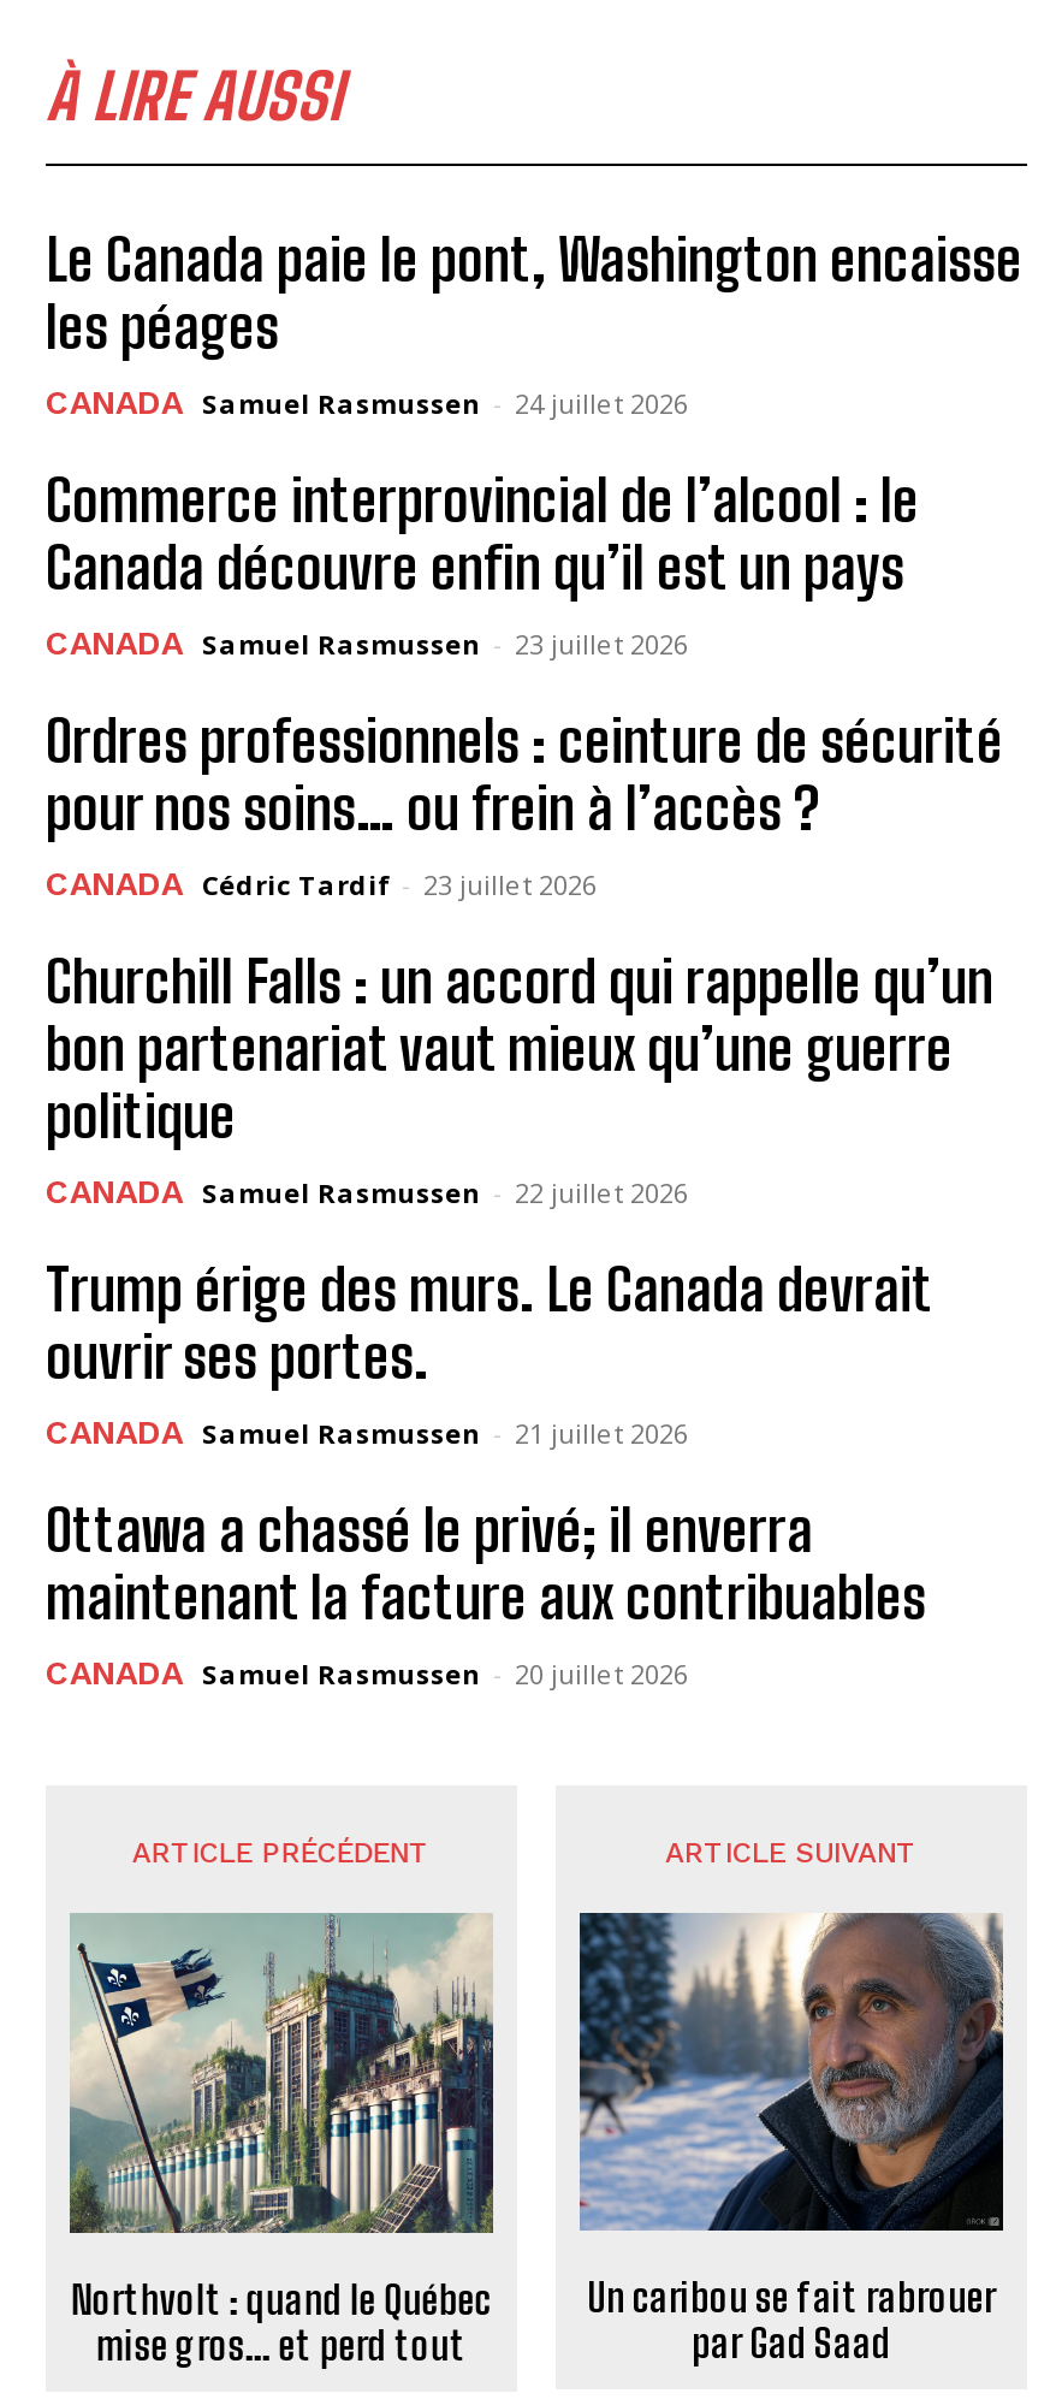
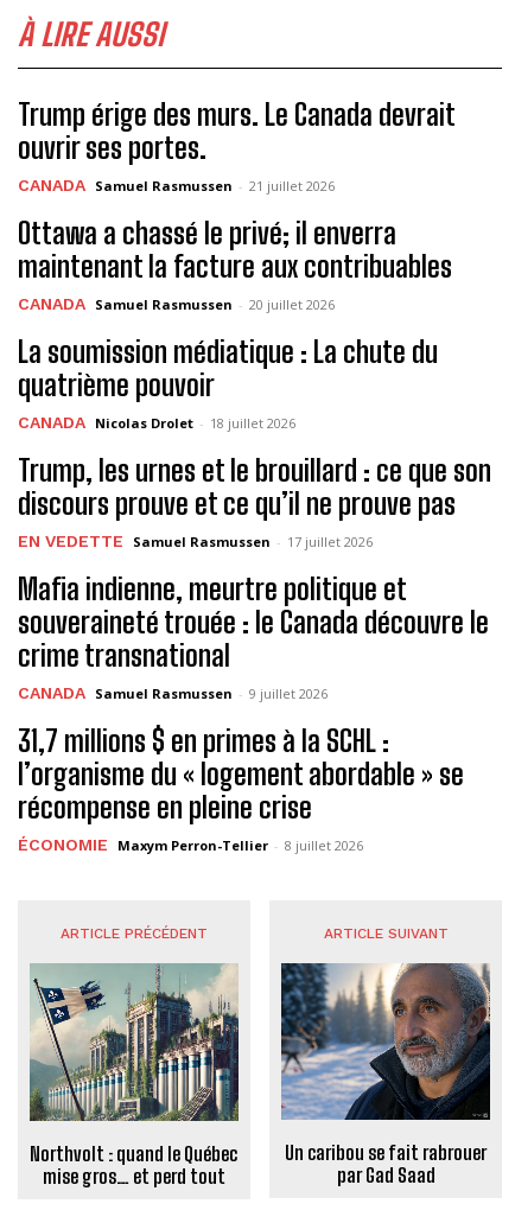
[46,223,1022,1210] Le Canada paie le pont, Washington encaisse | les péages | CANADA Samuel Rasmussen - 24 juillet 2026 | Commerce interprovincial de l’alcool : le | Canada découvre enfin qu’il est un pays | CANADA Samuel Rasmussen - 23 juillet 2026 | Ordres professionnels : ceinture de sécurité | pour nos soins… ou frein à l’accès ? | CANADA Cédric Tardif - 23 juillet 2026 | Churchill Falls : un accord qui rappelle qu’un | bon partenariat vaut mieux qu’une guerre | politique | CANADA Samuel Rasmussen - 22 juillet 2026 -> none
moved [46,1253,933,1691] -> [18,97,456,313]: Trump érige des murs. Le Canada devrait | ouvrir ses portes. | CANADA Samuel Rasmussen - 21 juillet 2026 | Ottawa a chassé le privé; il enverra | maintenant la facture aux contribuables | CANADA Samuel Rasmussen - 20 juillet 2026
none -> [18,334,491,854] La soumission médiatique : La chute du | quatrième pouvoir | CANADA Nicolas Drolet - 18 juillet 2026 | Trump, les urnes et le brouillard : ce que son | discours prouve et ce qu’il ne prouve pas | EN VEDETTE Samuel Rasmussen - 17 juillet 2026 | Mafia indienne, meurtre politique et | souveraineté trouée : le Canada découvre le | crime transnational | CANADA Samuel Rasmussen - 9 juillet 2026 | 31,7 millions $ en primes à la SCHL : | l’organisme du « logement abordable » se | récompense en pleine crise | ÉCONOMIE Maxym Perron-Tellier - 8 juillet 2026

